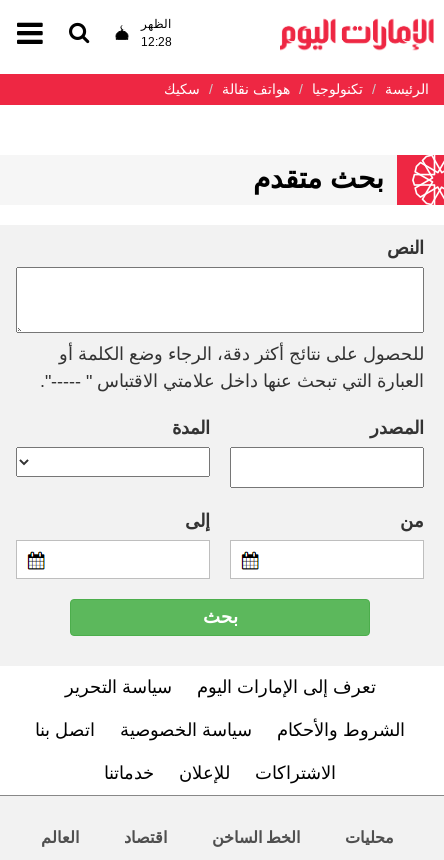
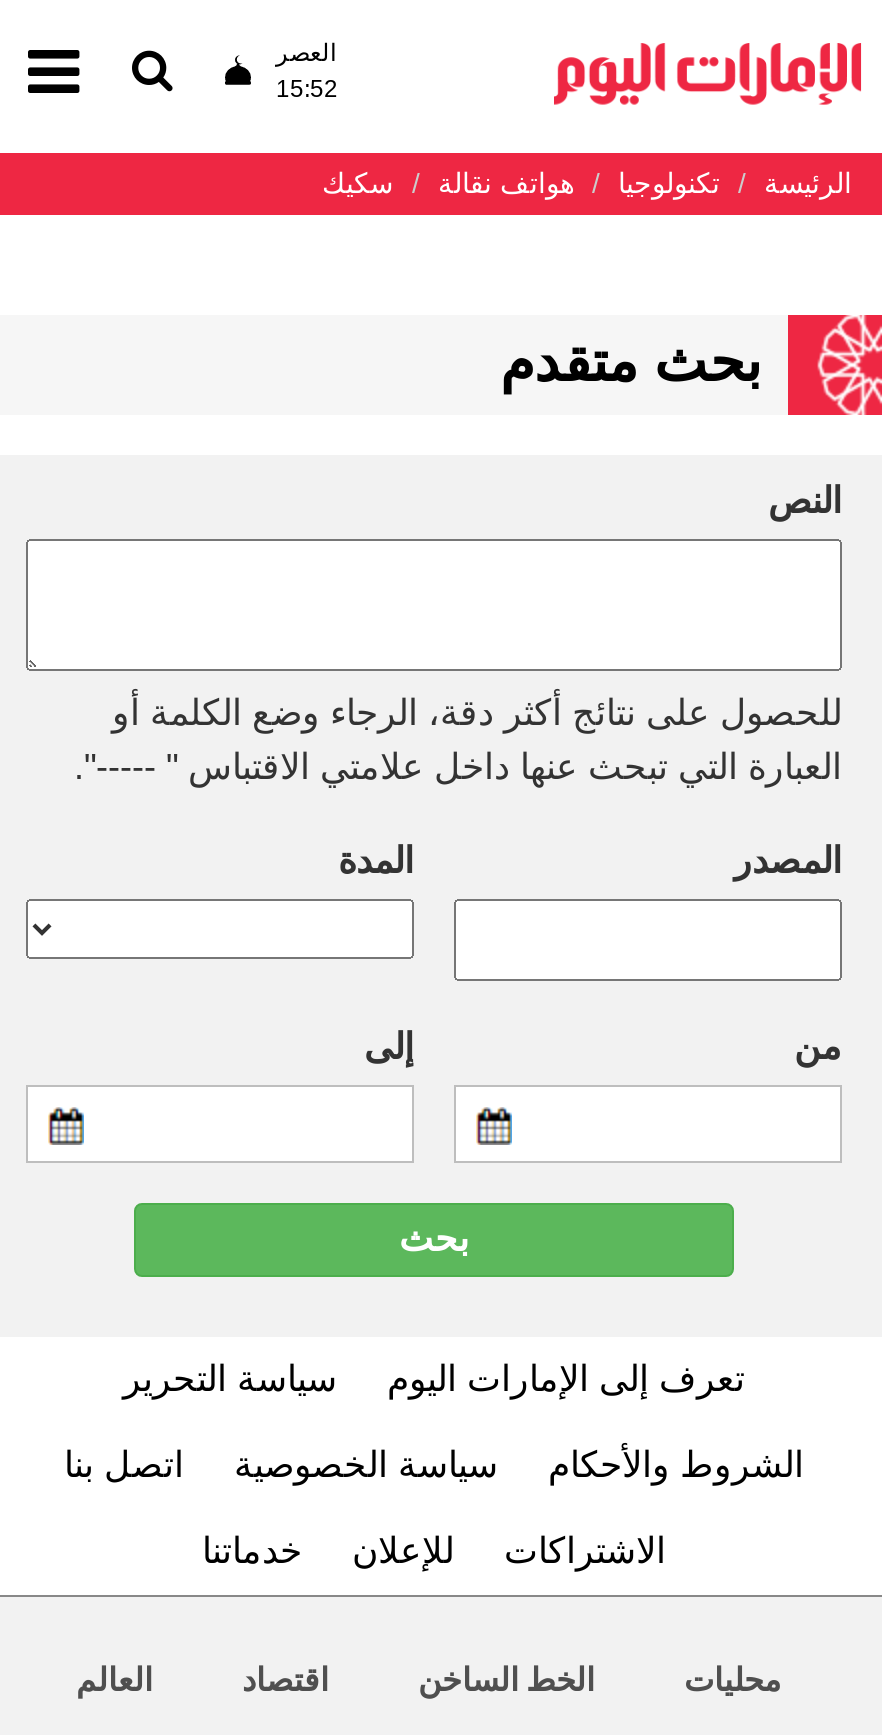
[141,17,172,49] الظهر | 12:28 -> [276,39,338,103] العصر | 15:52

